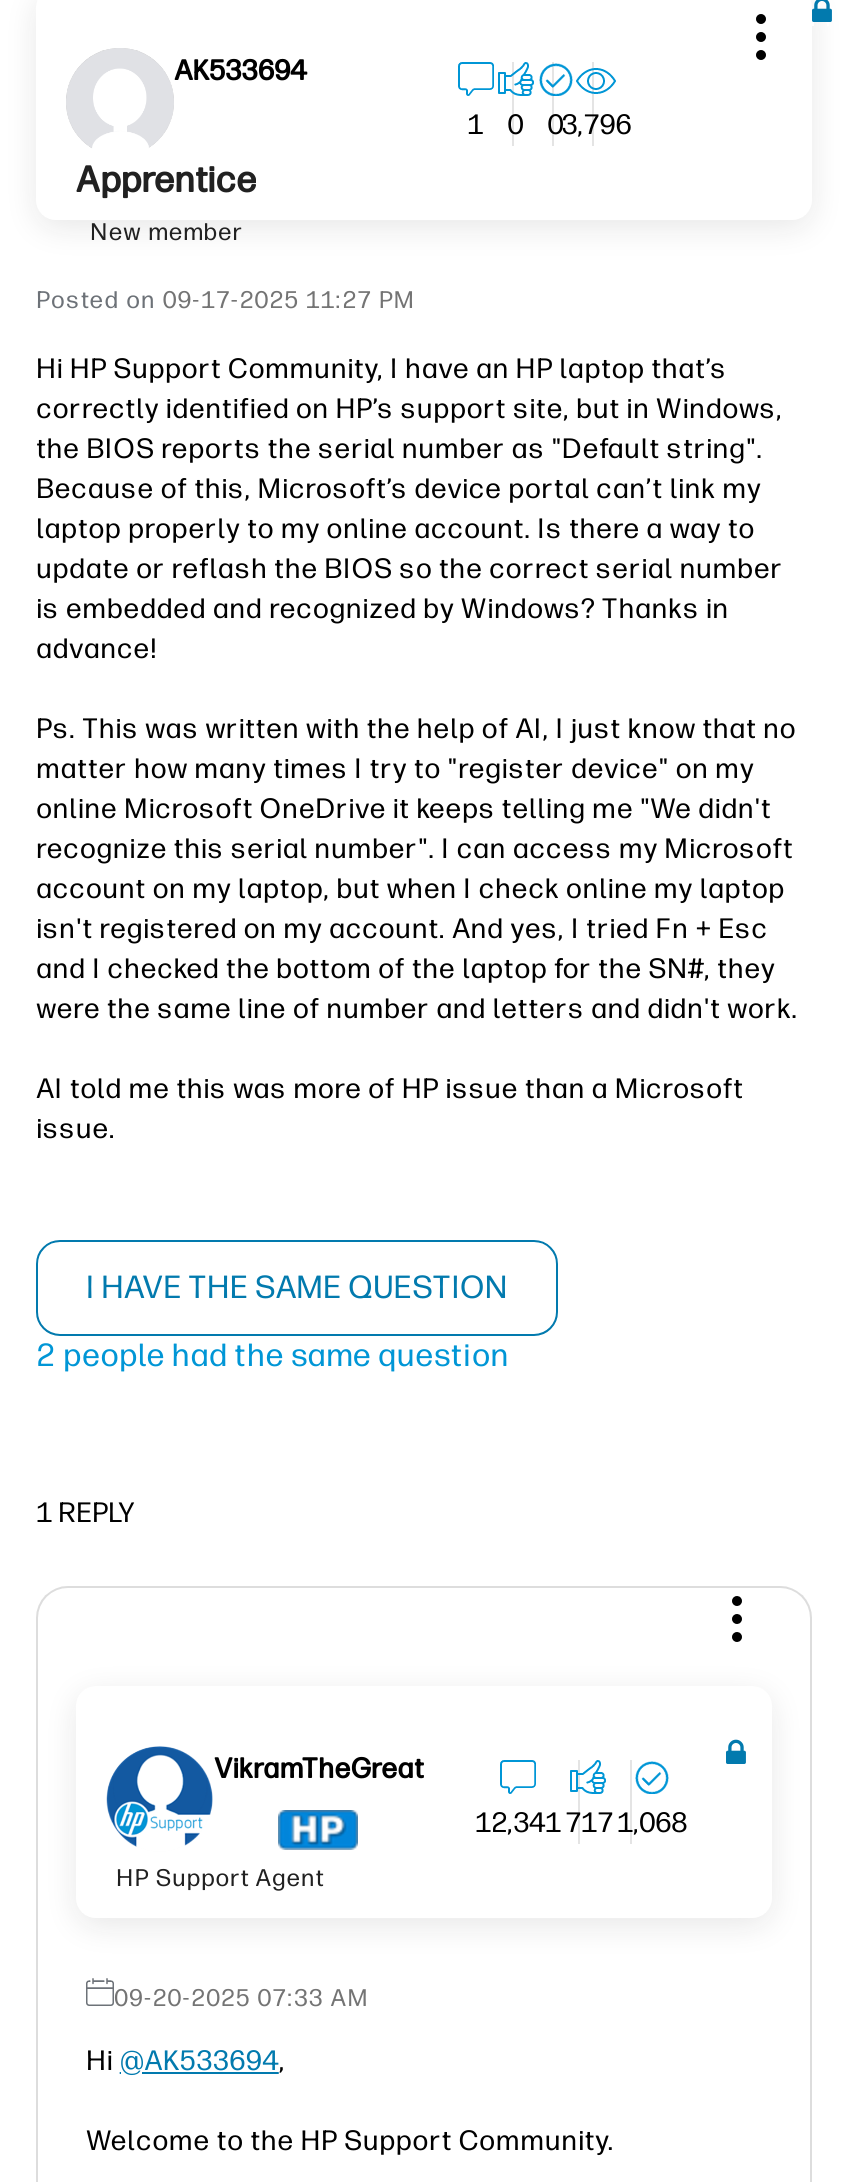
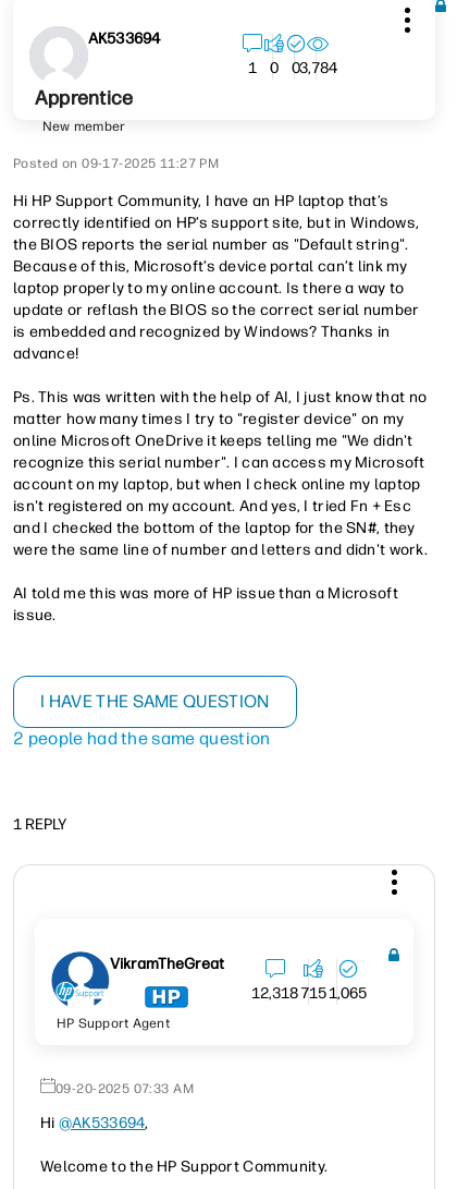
[467,107,631,142] 1 0 03,796 -> [248,58,337,77] 1 0 03,784
[475,1806,687,1840] 12,341 717 1,068 -> [252,984,367,1003] 12,318 715 1,065

